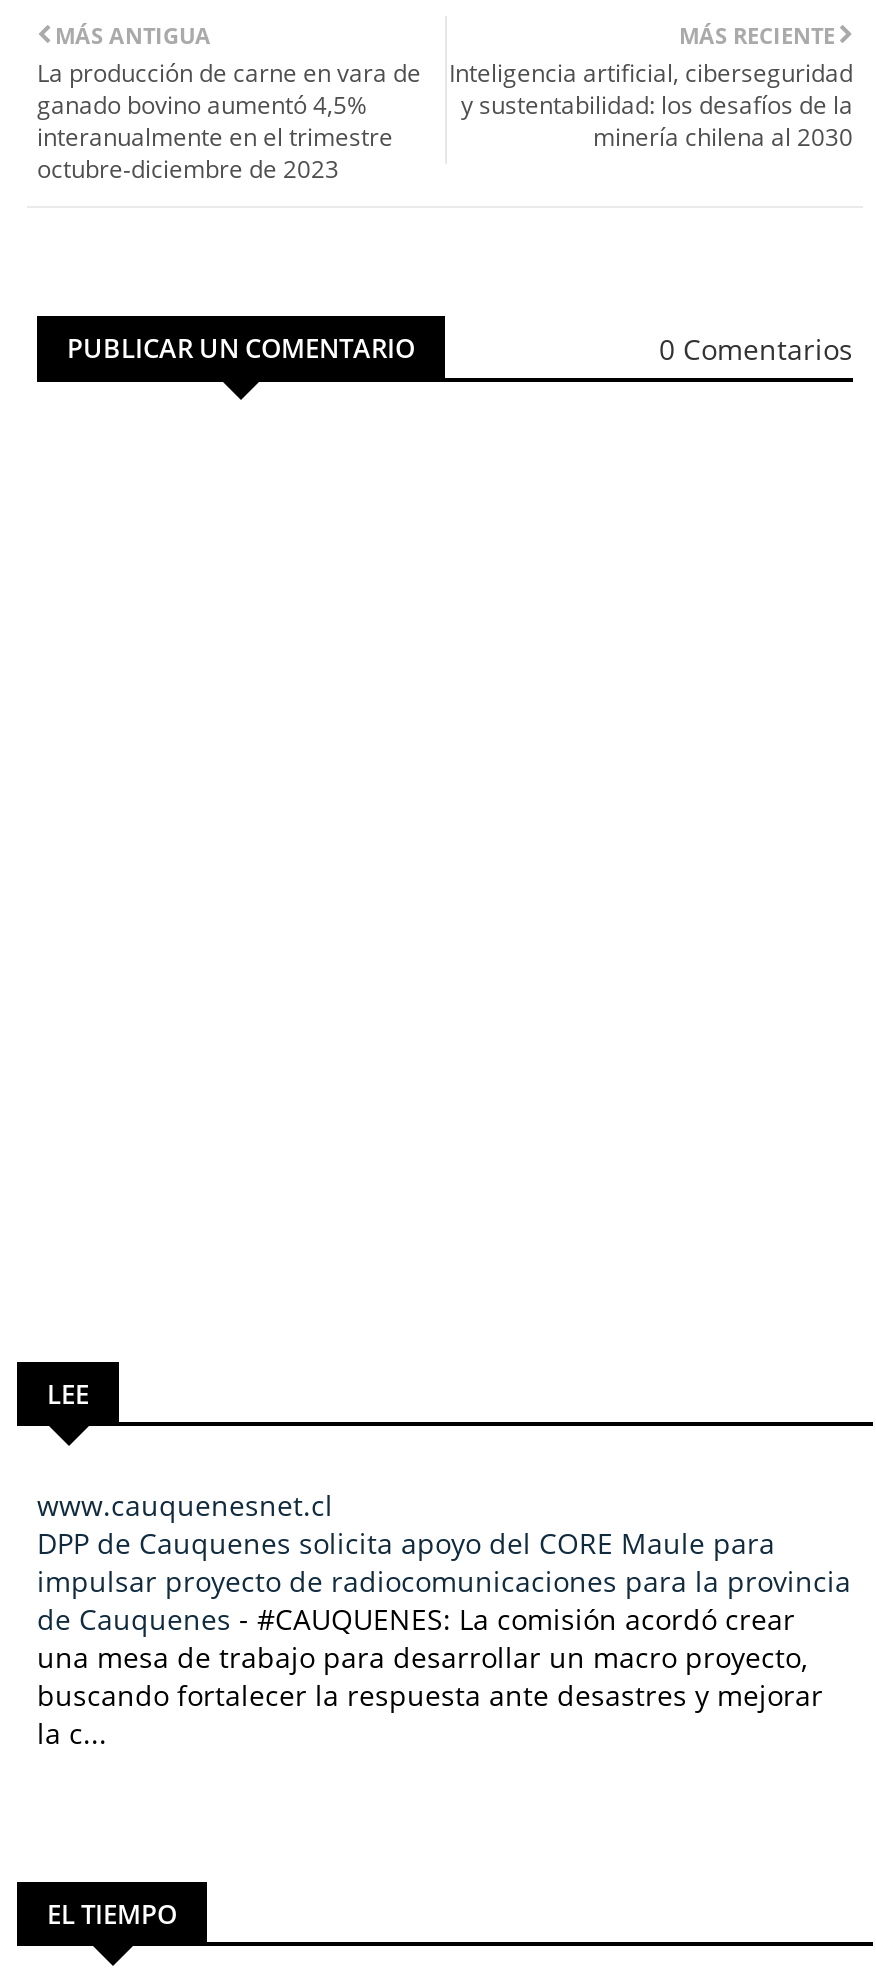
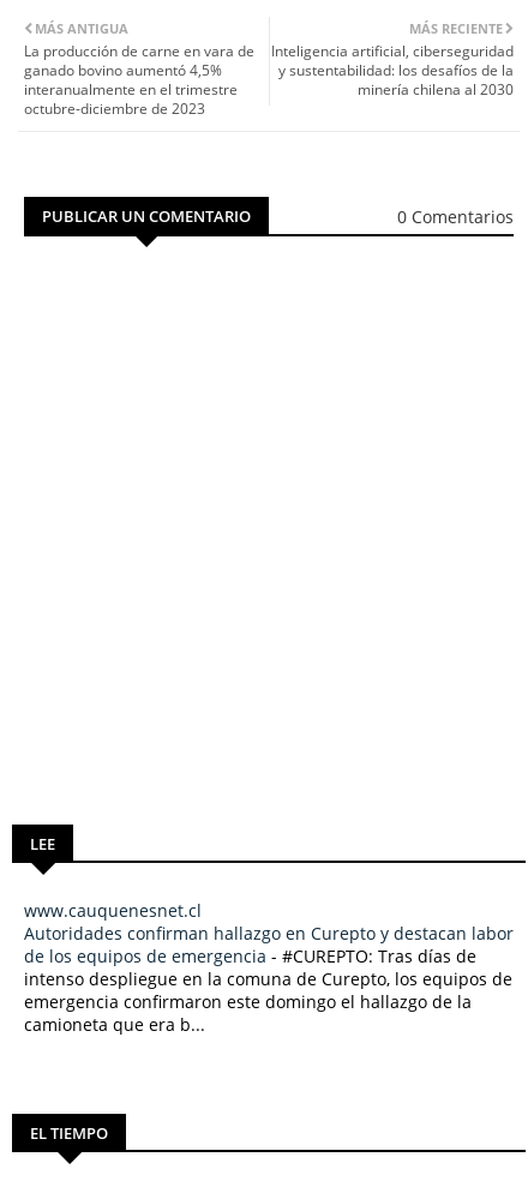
[37,1524,851,1752] DPP de Cauquenes solicita apoyo del CORE Maule para | impulsar proyecto de radiocomunicaciones para la provincia | de Cauquenes - #CAUQUENES: La comisión acordó crear | una mesa de trabajo para desarrollar un macro proyecto, | buscando fortalecer la respuesta ante desastres y mejorar | la c... -> [24,922,514,1036] Autoridades confirman hallazgo en Curepto y destacan labor | de los equipos de emergencia - #CUREPTO: Tras días de | intenso despliegue en la comuna de Curepto, los equipos de | emergencia confirmaron este domingo el hallazgo de la | camioneta que era b...

